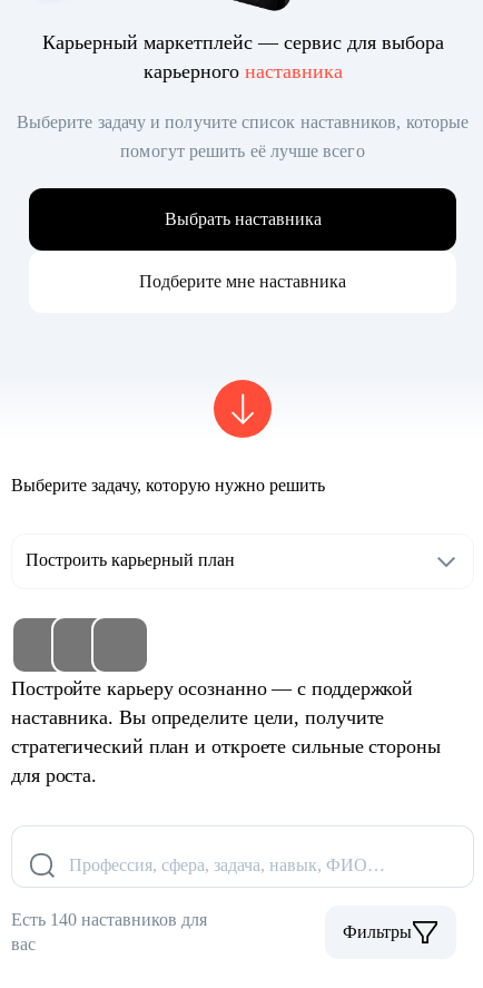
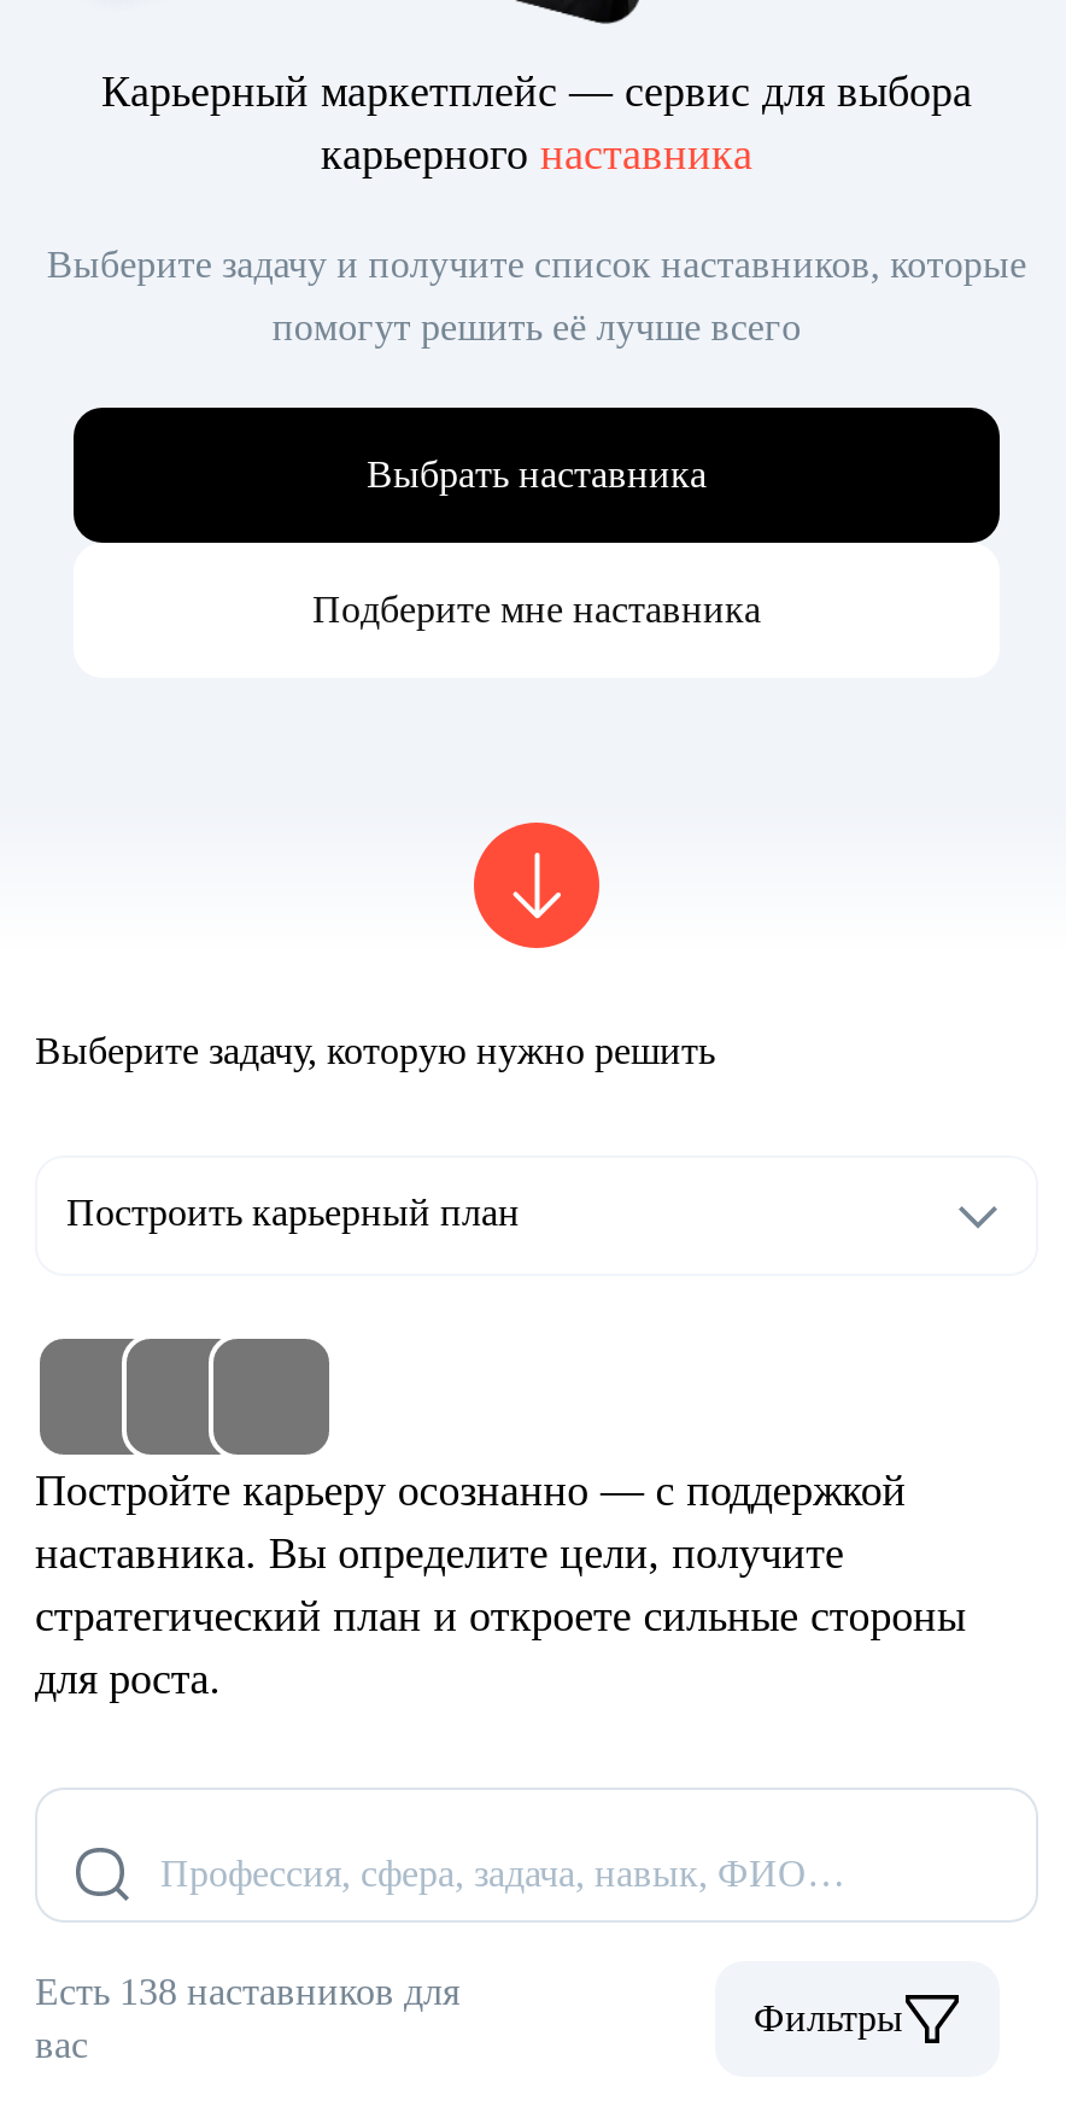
[11,910,207,929] Есть 140 наставников для -> [35,1971,459,2012] Есть 138 наставников для

